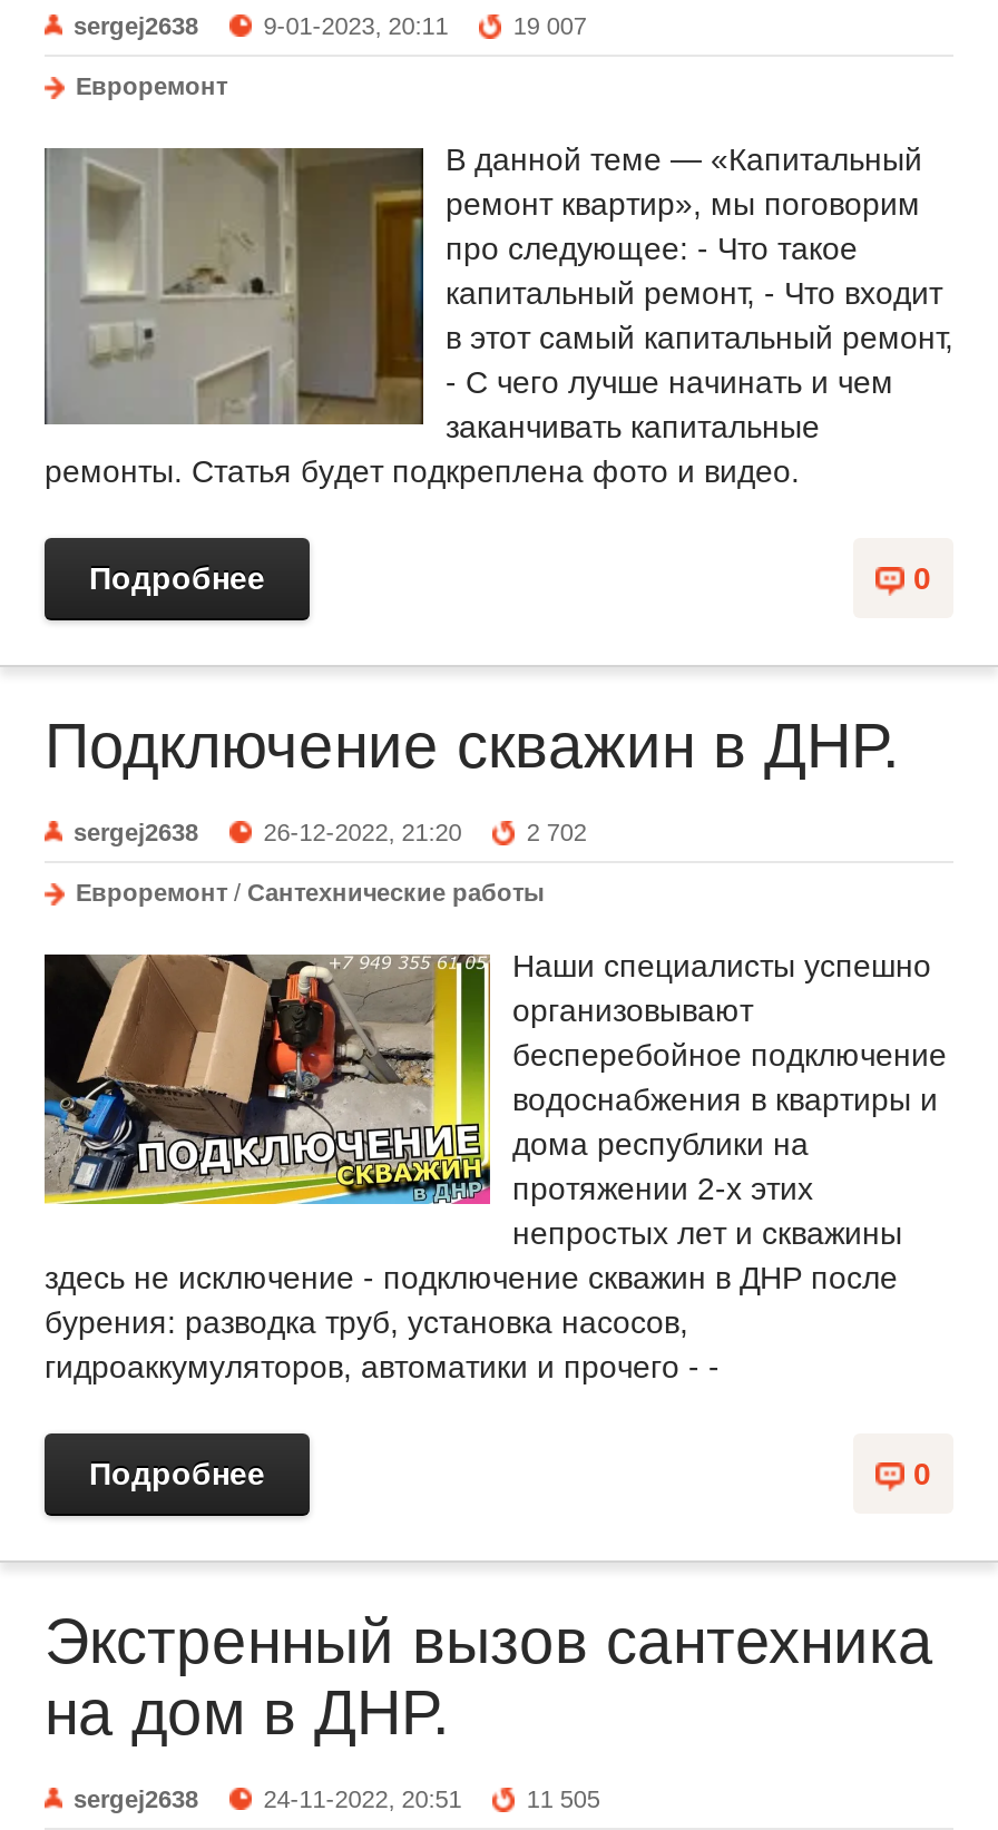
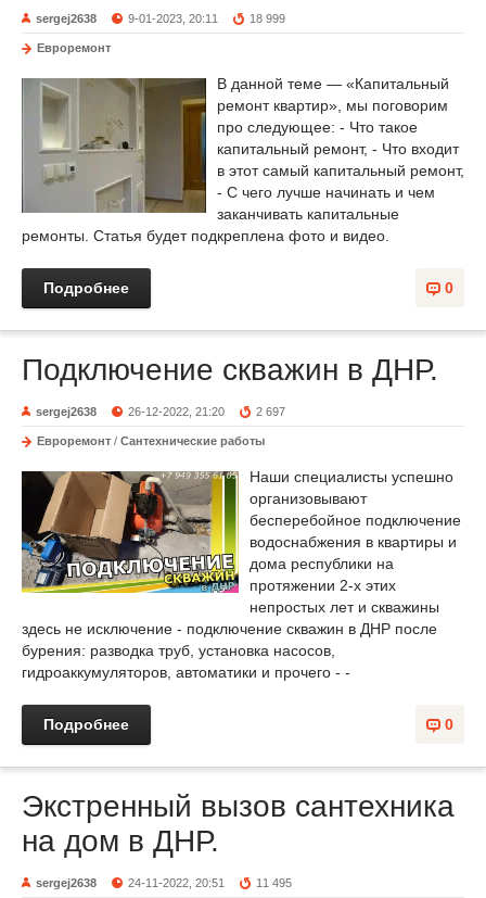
[513,12,587,39] 19 007 -> [250,12,286,25] 18 999
[527,818,587,845] 2 702 -> [256,405,286,418] 2 697
[527,1785,600,1812] 11 505 -> [256,876,292,889] 11 495

